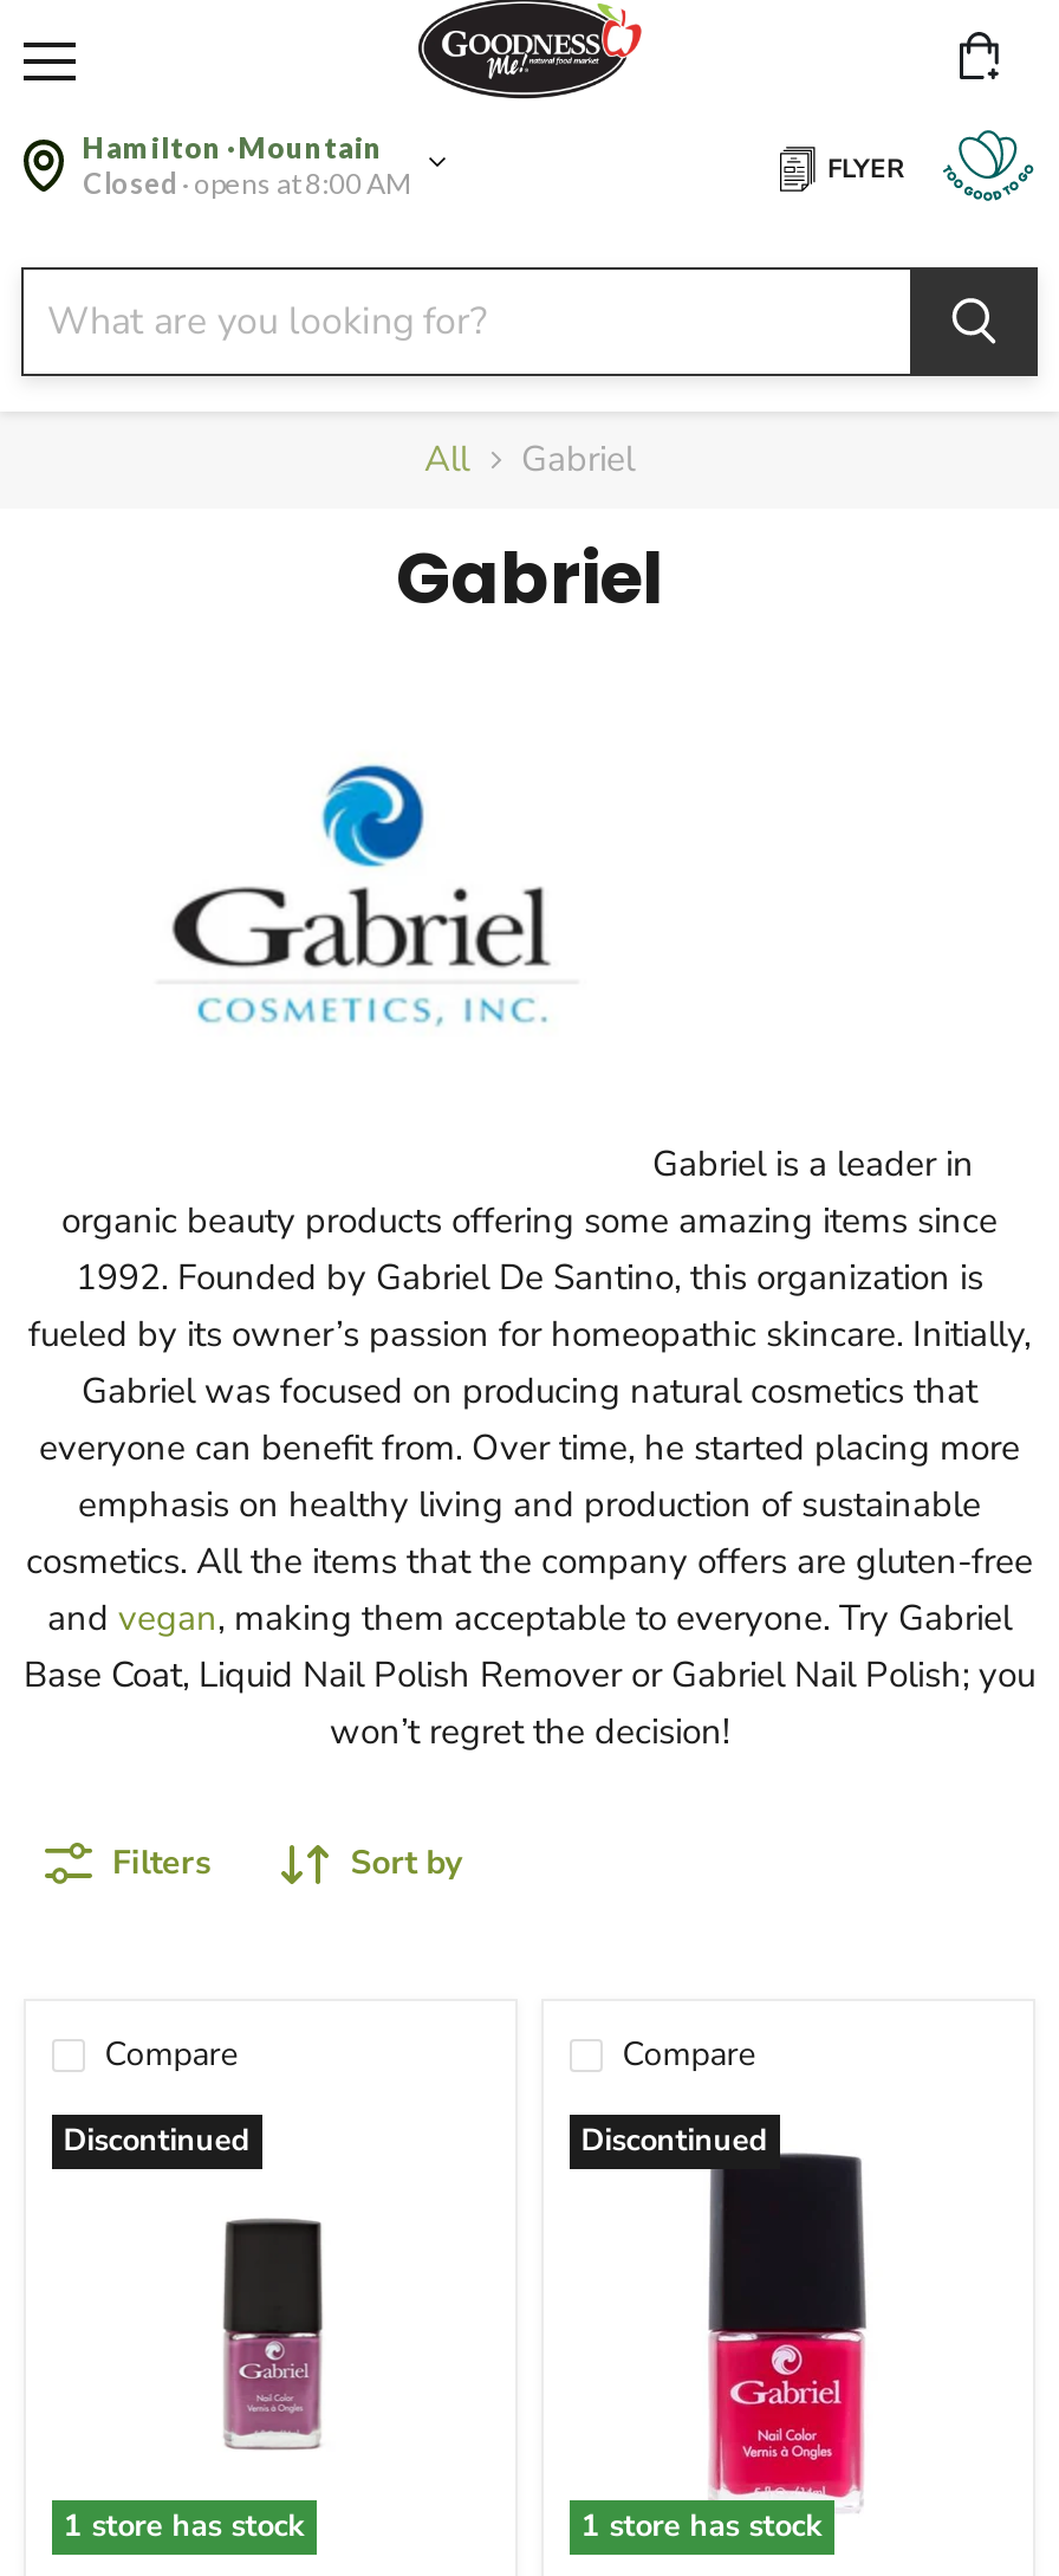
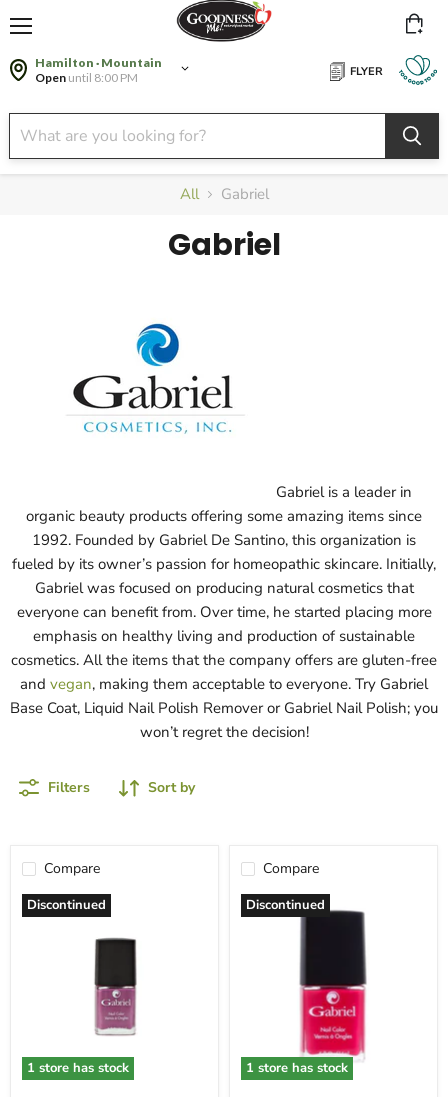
[83,166,411,202] Closed · opens at 8:00 AM -> [35,70,138,85] Open until 8:00 PM

